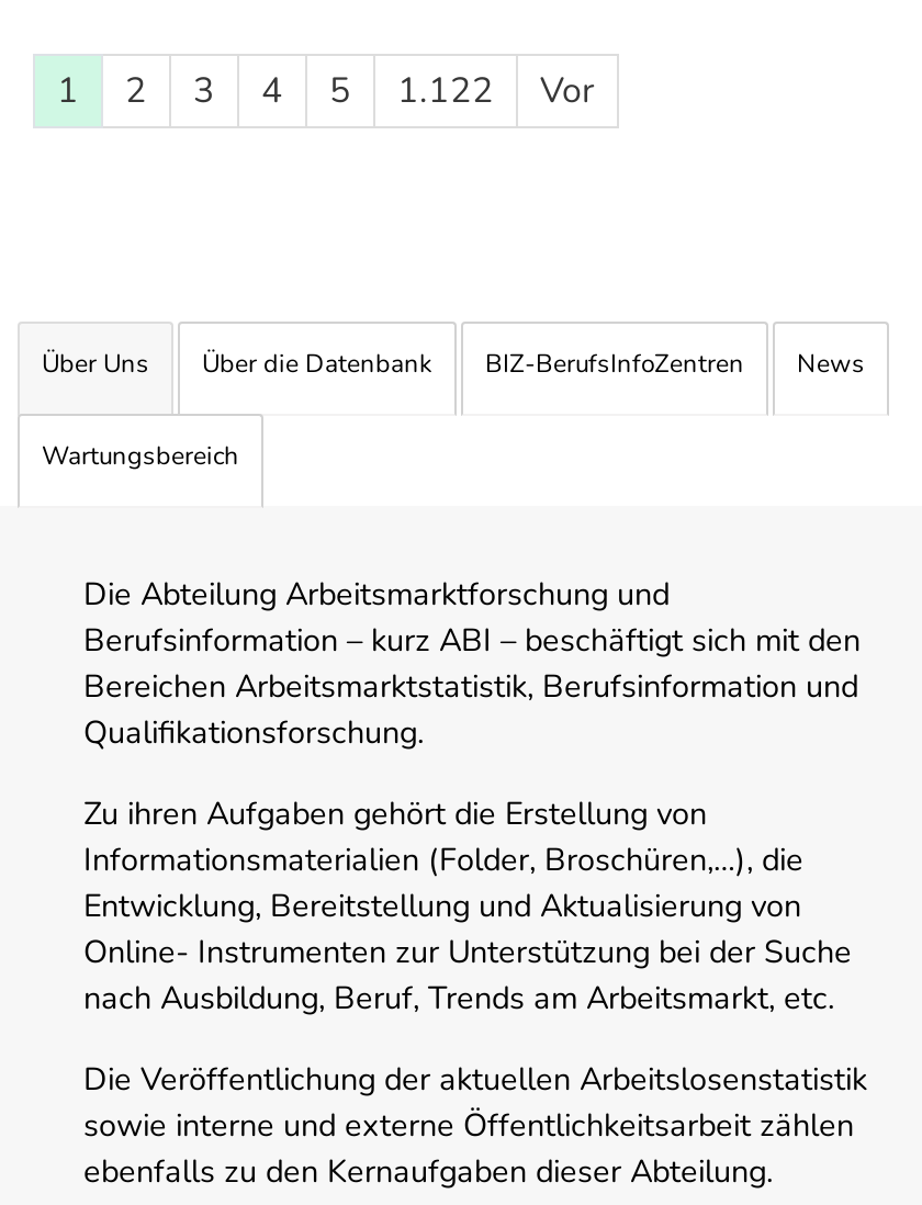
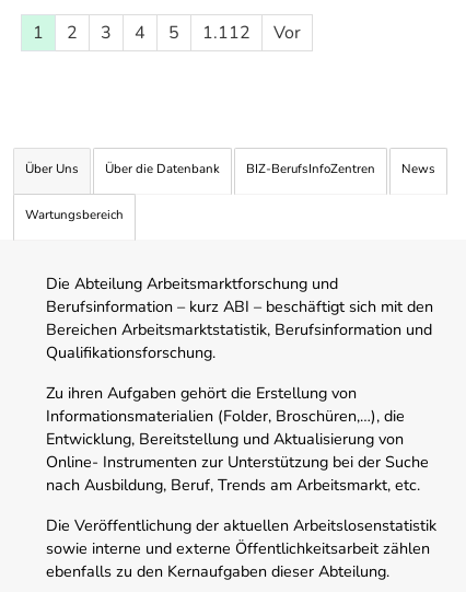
[57,67,595,116] 1 2 3 4 5 1.122 Vor -> [33,21,301,45] 1 2 3 4 5 1.112 Vor

